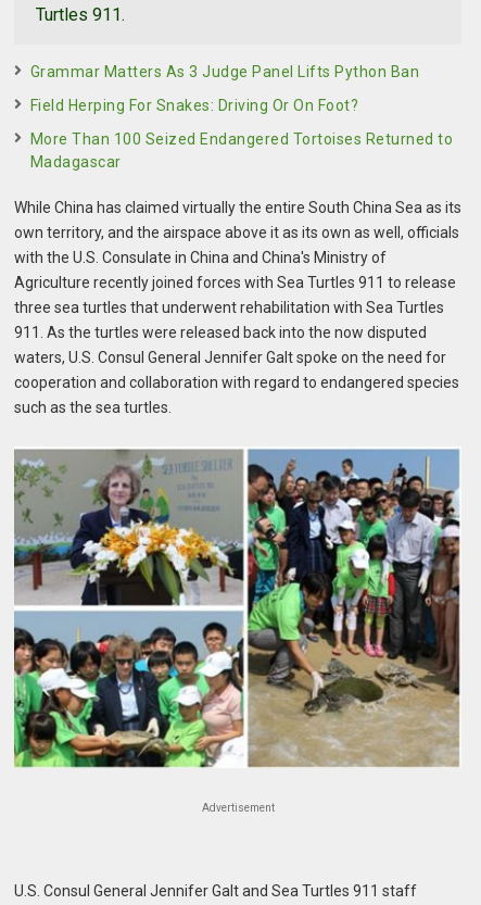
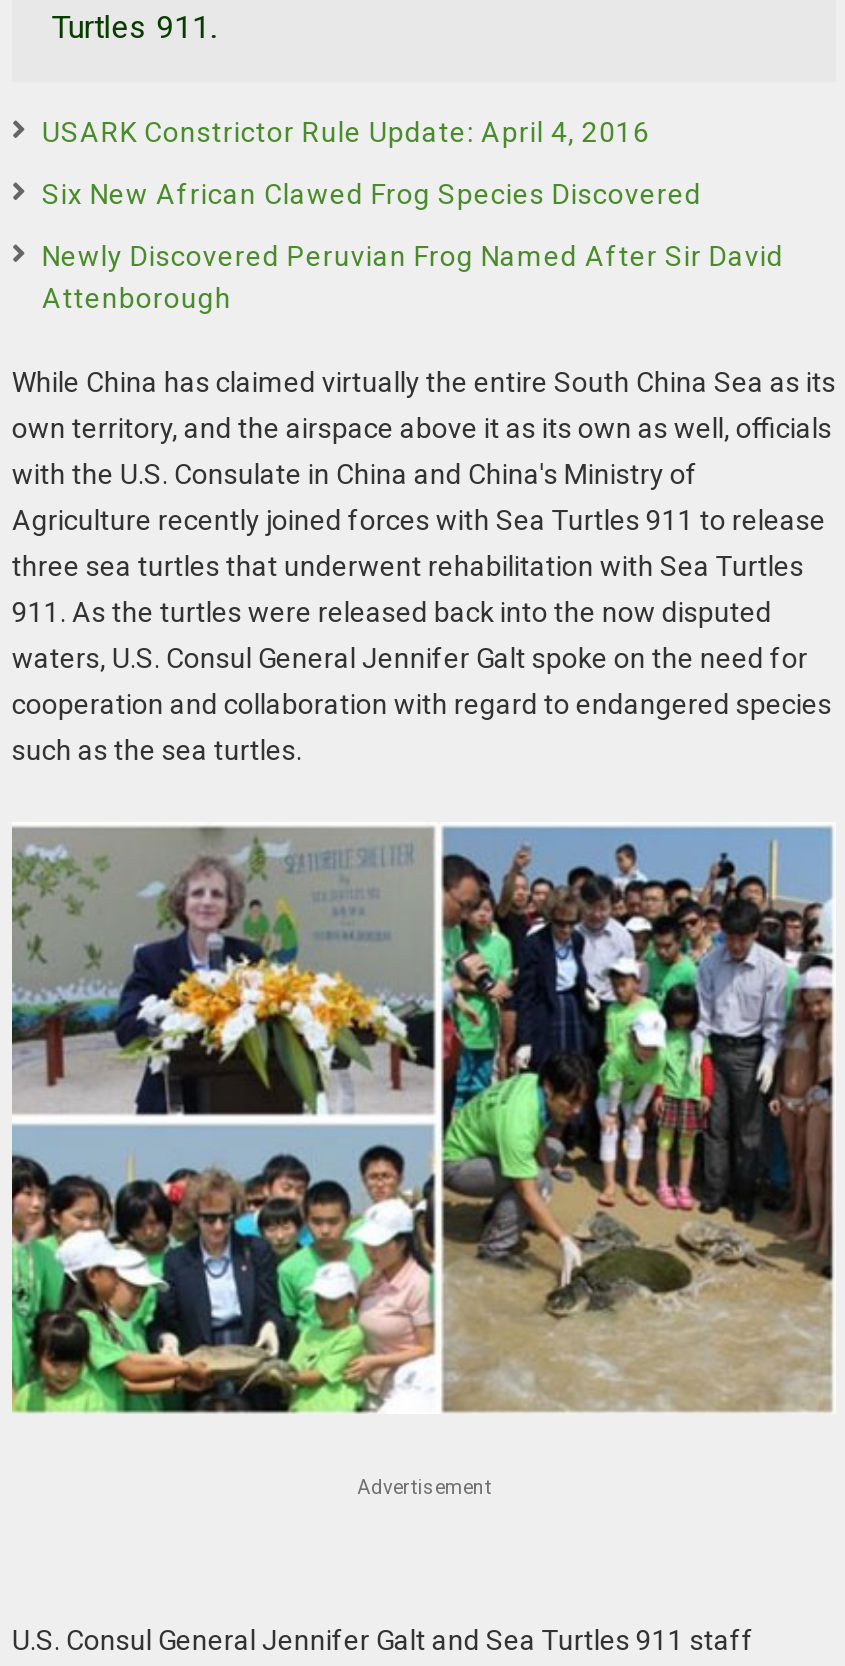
[30,63,420,80] Grammar Matters As 3 Judge Panel Lifts Python Ban -> [42,116,650,148] USARK Constrictor Rule Update: April 4, 2016
[30,97,359,114] Field Herping For Snakes: Driving Or On Foot? -> [42,178,702,210] Six New African Clawed Frog Species Discovered
[30,130,453,171] More Than 100 Seized Endangered Tortoises Returned to | Madagascar -> [42,240,784,314] Newly Discovered Peruvian Frog Named After Sir David | Attenborough

